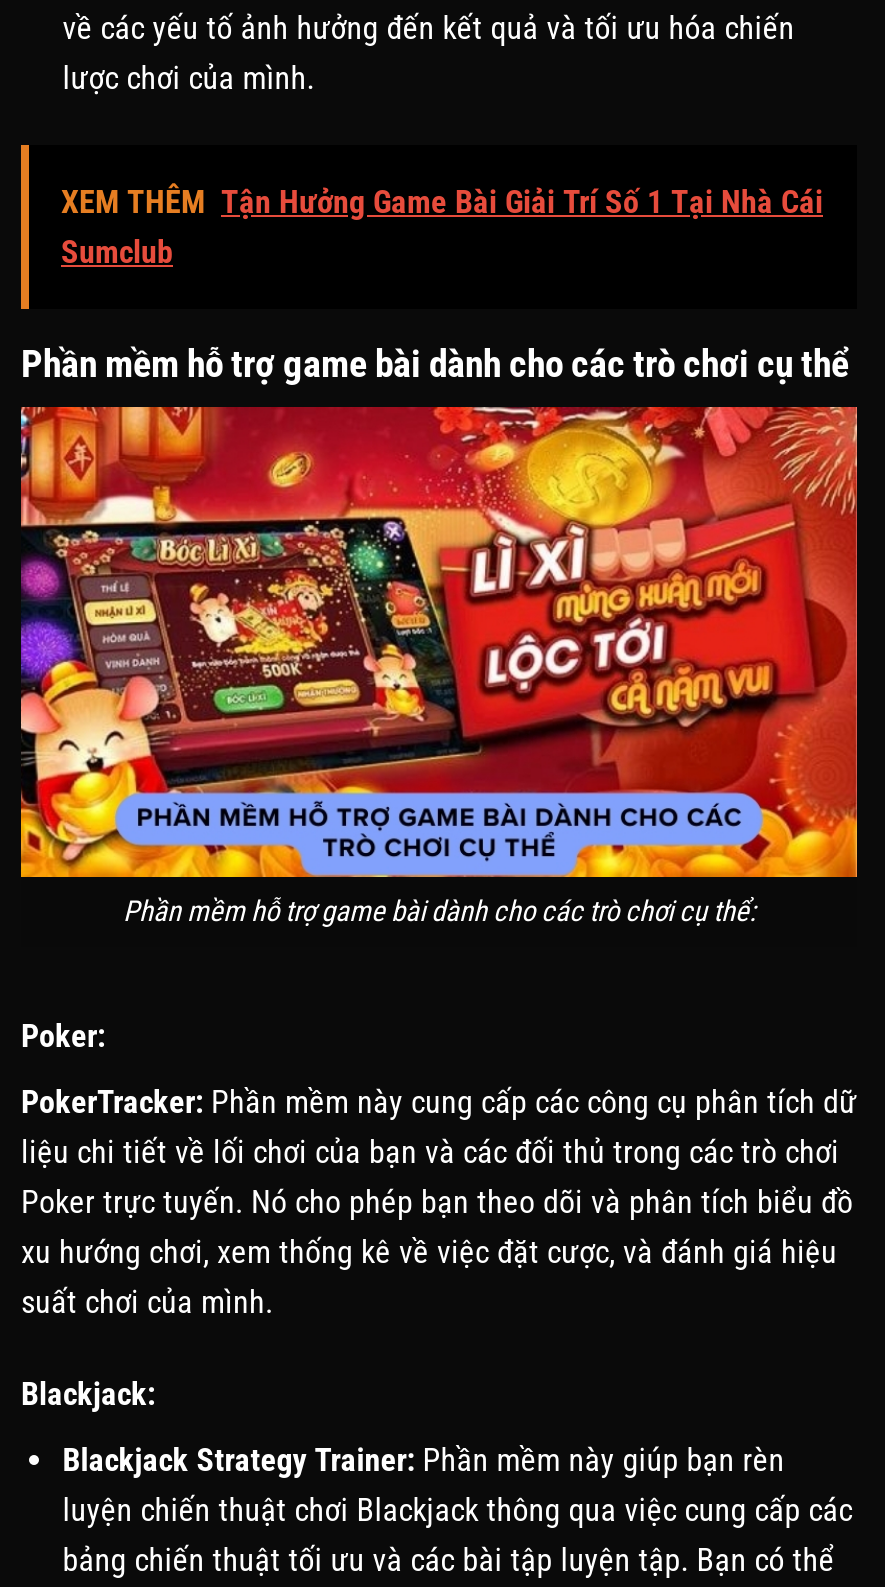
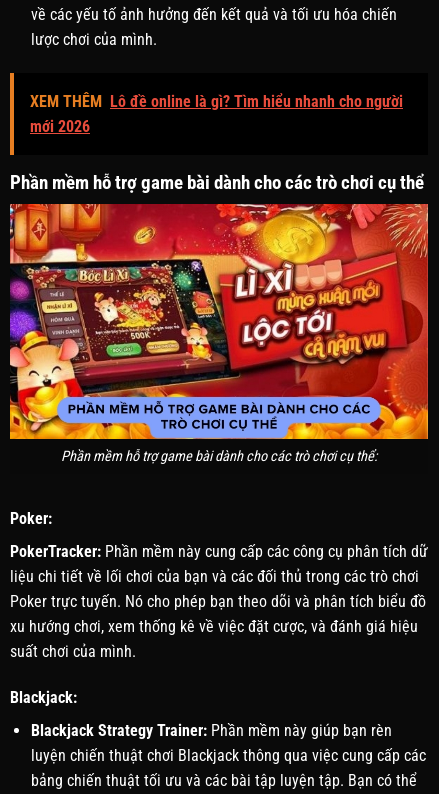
[61,182,823,270] XEM THÊM Tận Hưởng Game Bài Giải Trí Số 1 Tại Nhà Cái | Sumclub -> [30,92,403,136] XEM THÊM Lô đề online là gì? Tìm hiểu nhanh cho người | mới 2026

